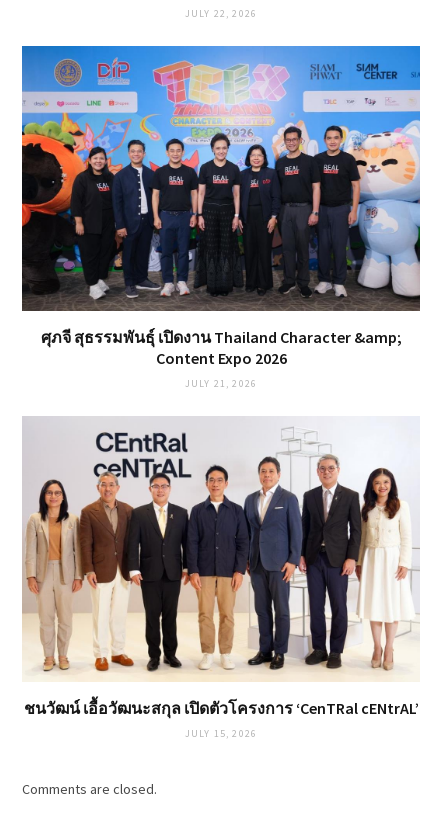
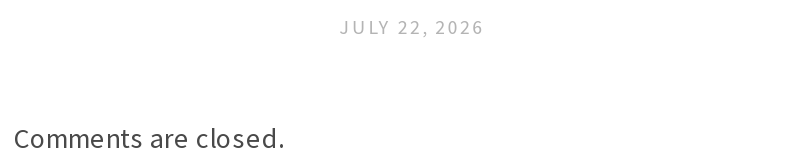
[21,45,421,390] [image] | ศุภจี สุธรรมพันธุ์ เปิดงาน Thailand Character &amp; | Content Expo 2026 | JULY 21, 2026 -> none
[21,416,420,740] [image] | ชนวัฒน์ เอื้อวัฒนะสกุล เปิดตัวโครงการ ‘CenTRal cENtrAL’ | JULY 15, 2026 -> none

